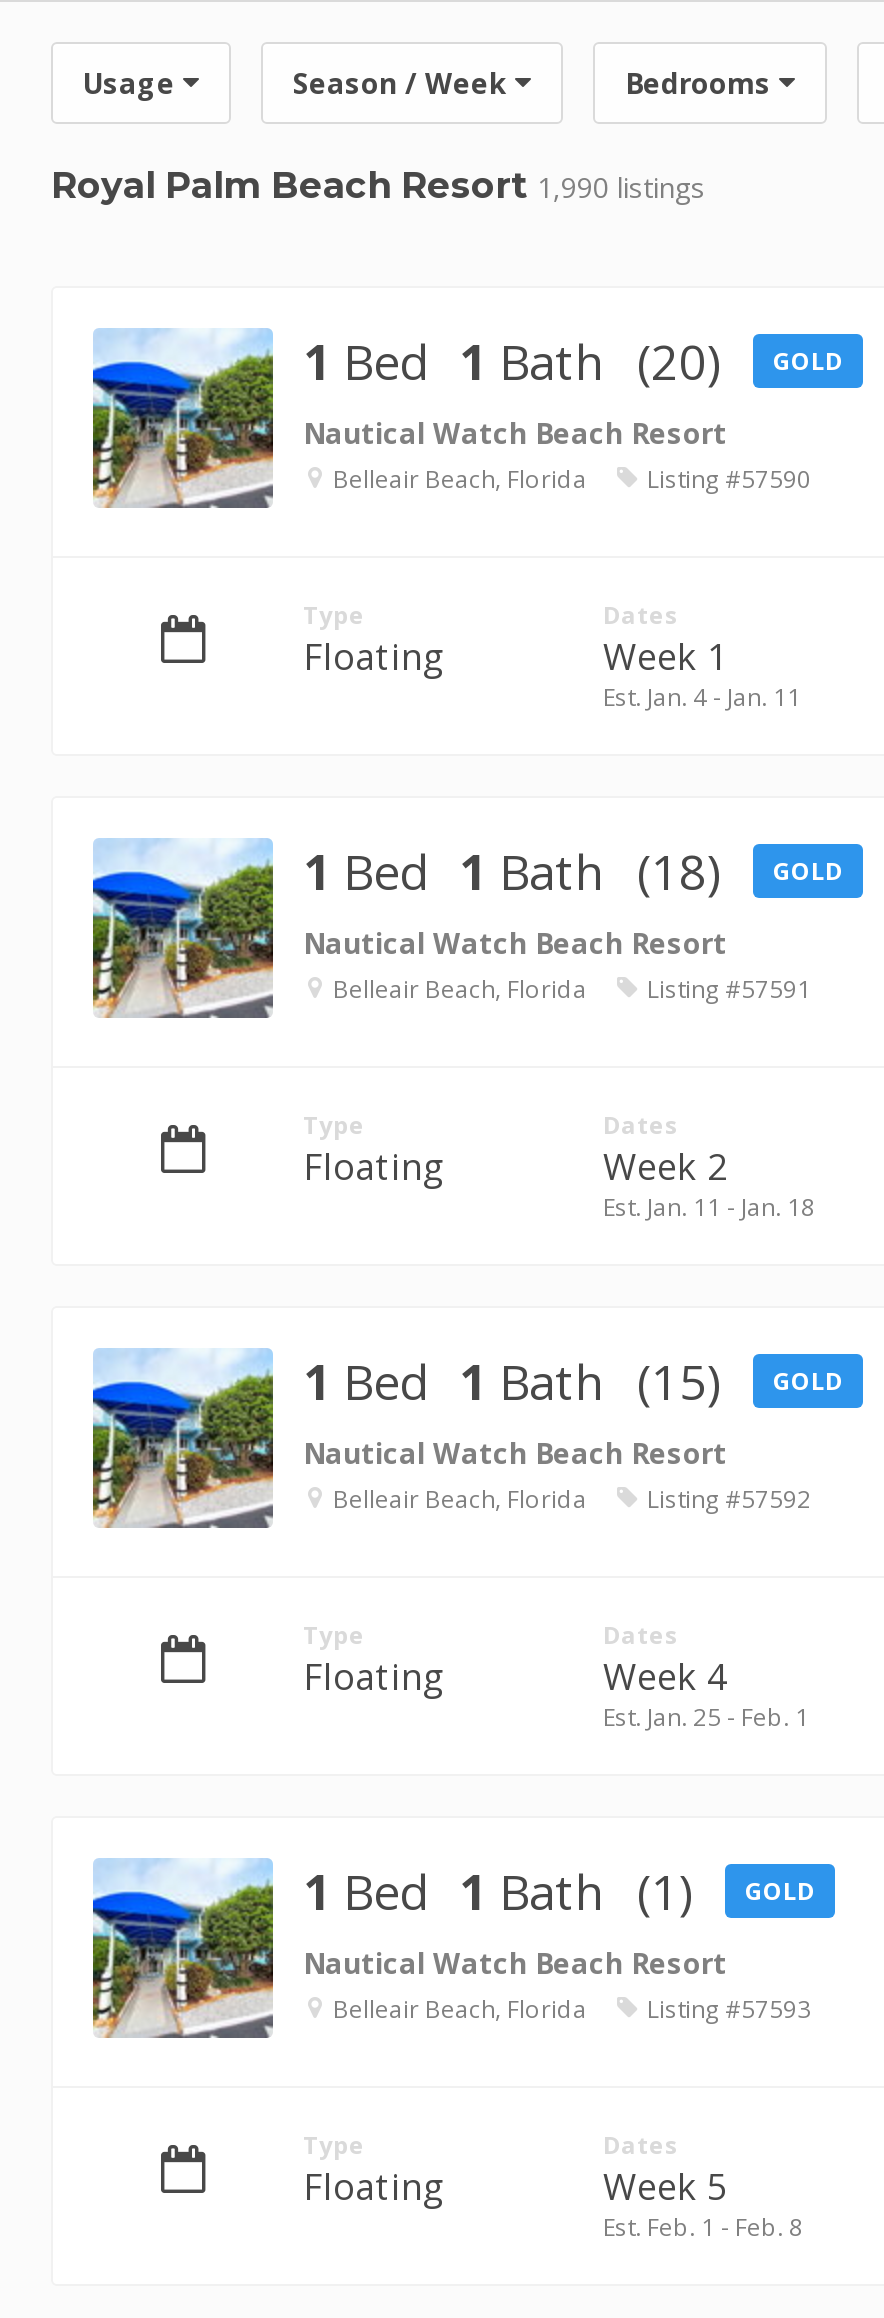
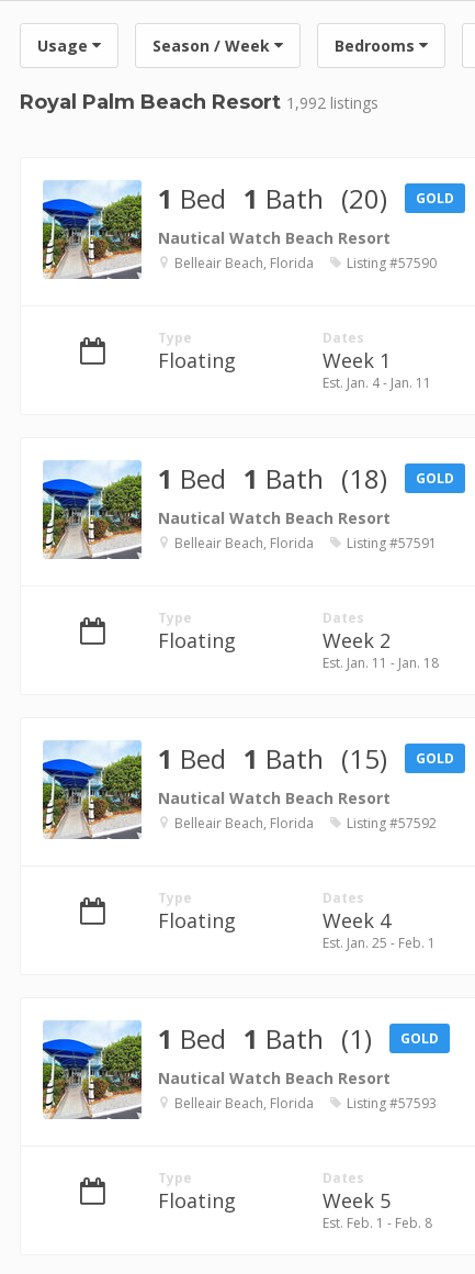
[51,164,705,208] Royal Palm Beach Resort 1,990 listings -> [20,90,378,114] Royal Palm Beach Resort 1,992 listings

